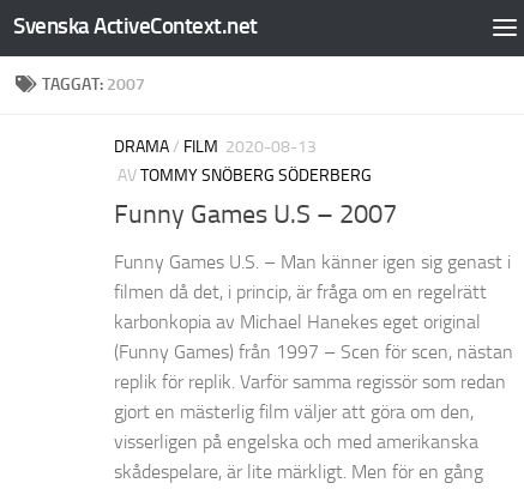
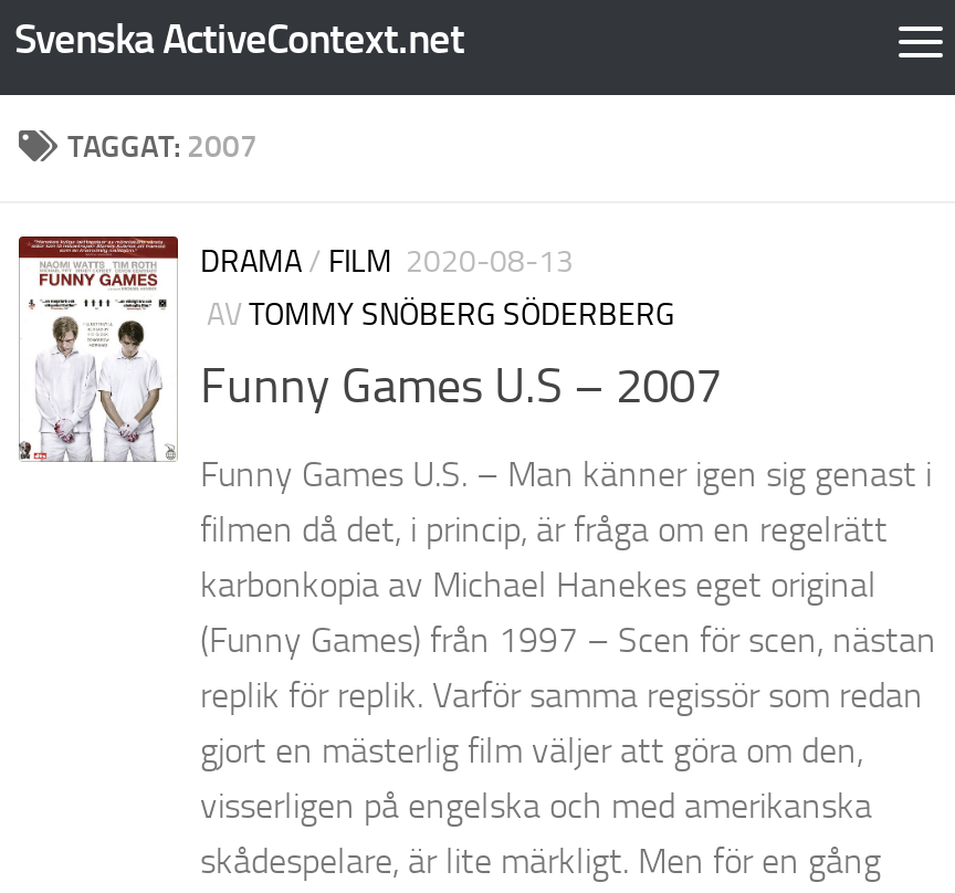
none -> [17,234,180,464] [image]

